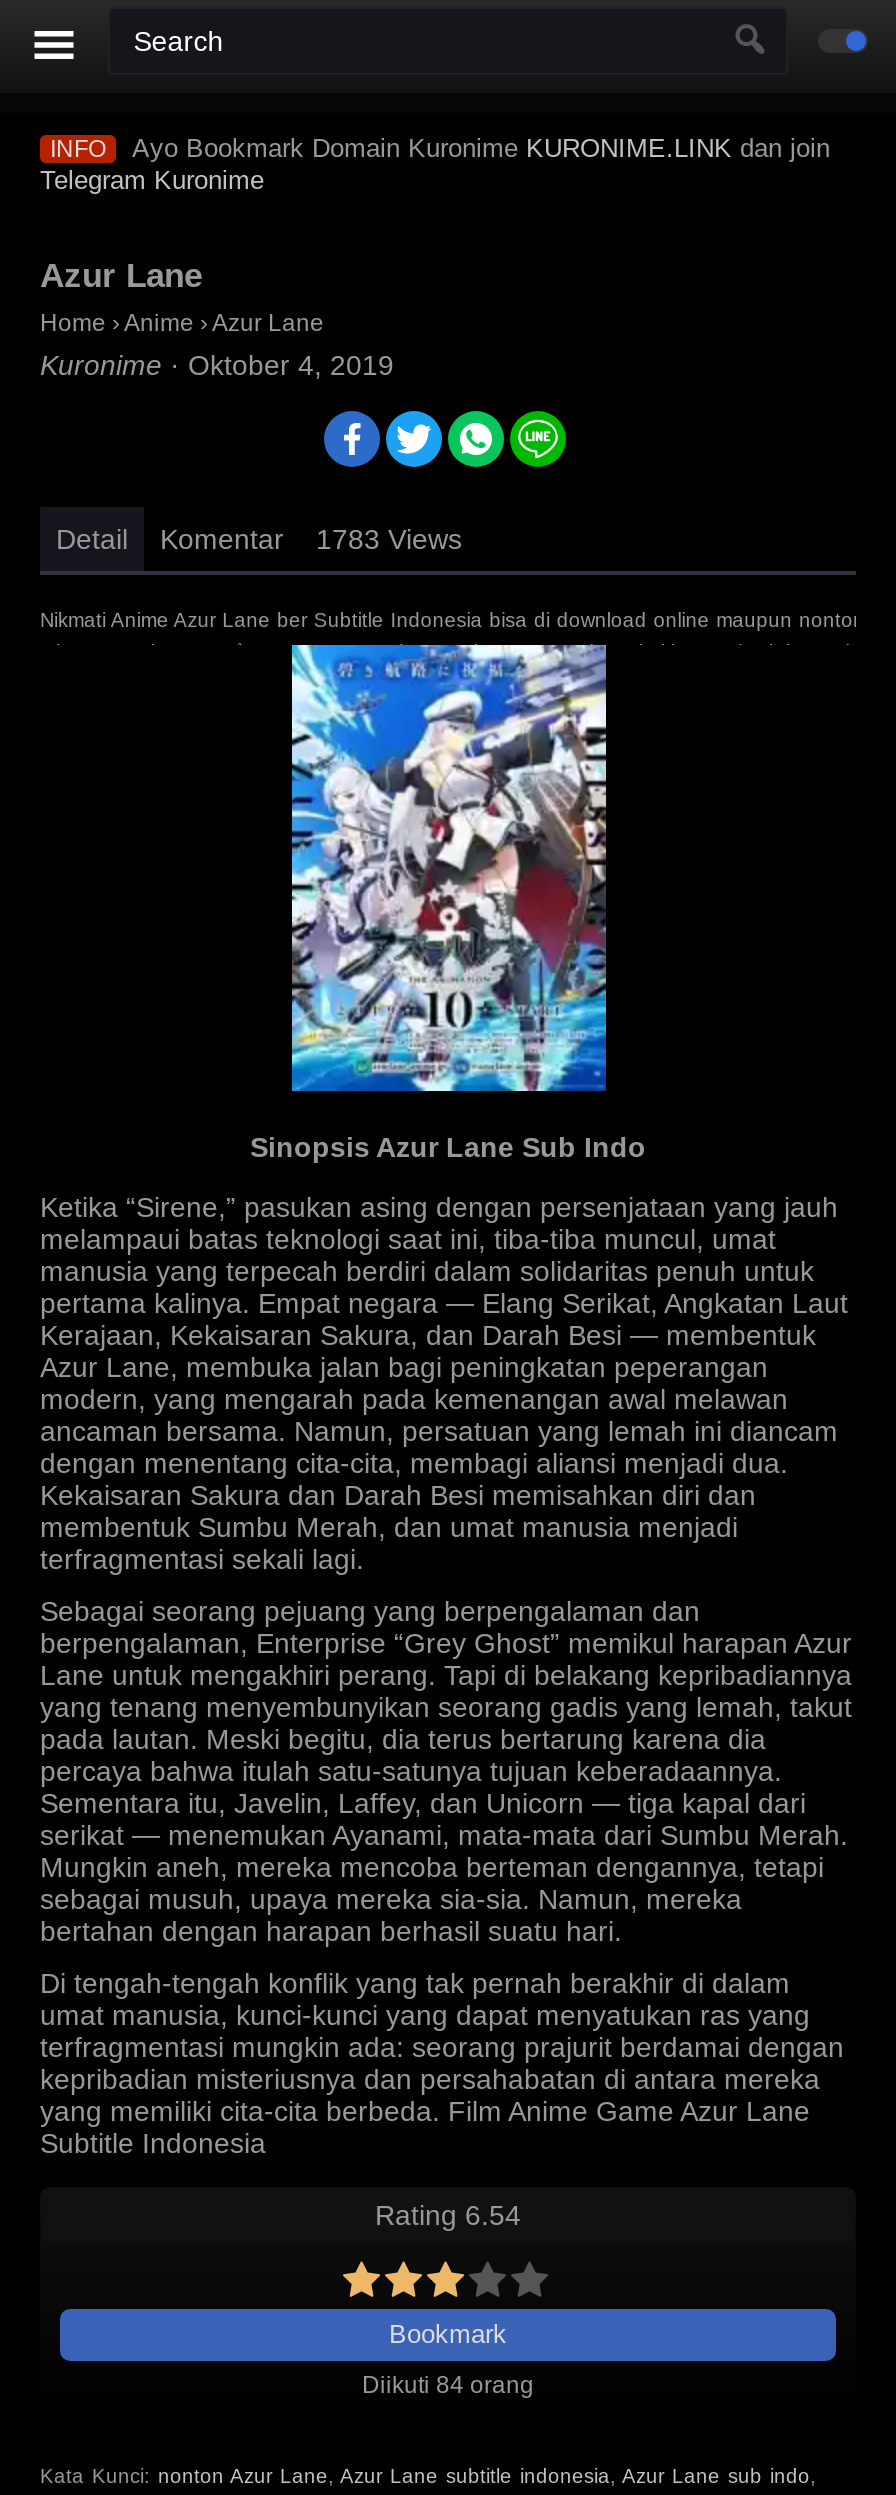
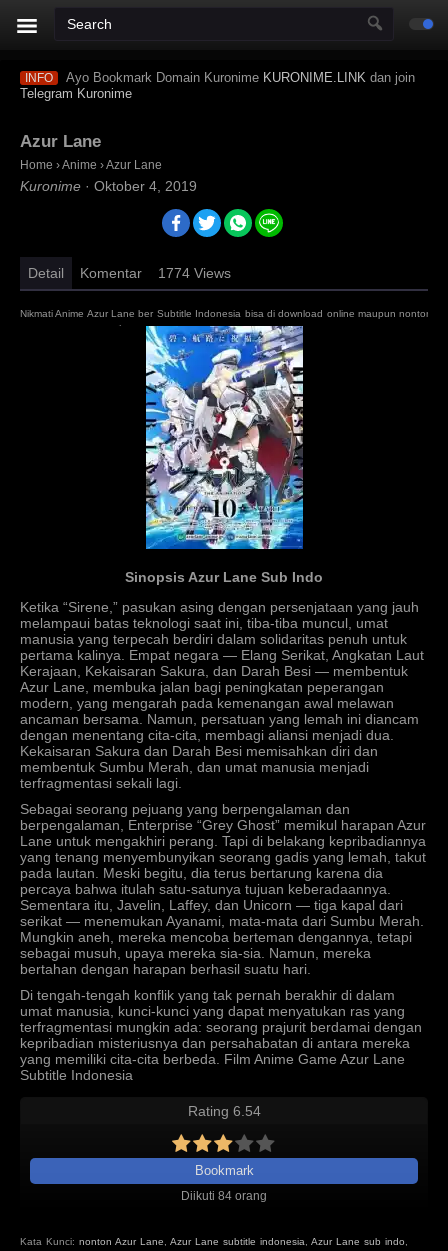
[56,523,462,555] Detail Komentar 1783 Views -> [28,265,231,281] Detail Komentar 1774 Views

